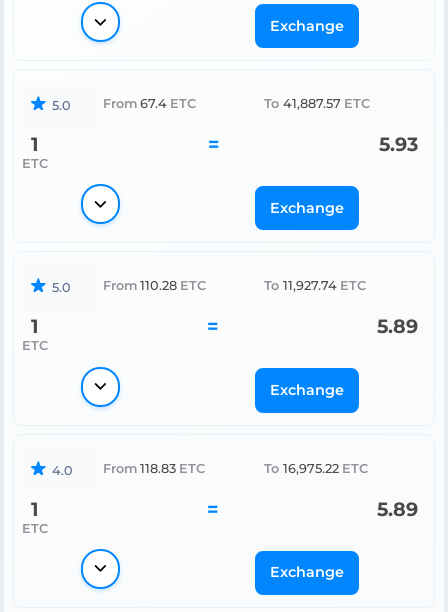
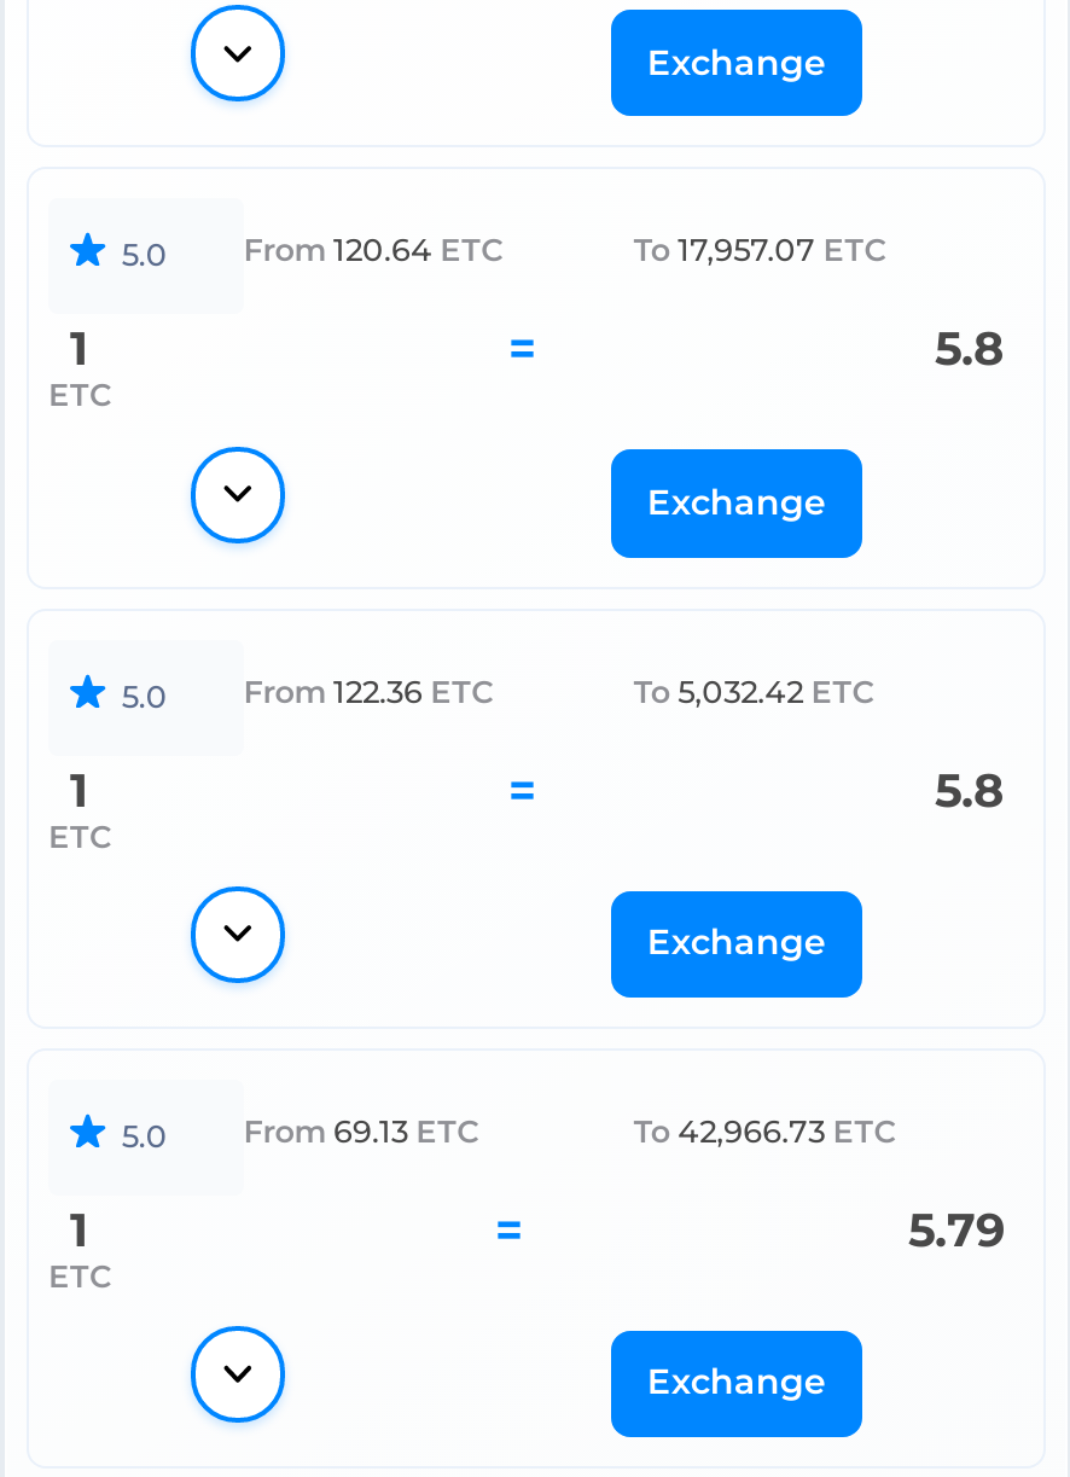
[103,96,196,111] From 67.4 ETC -> [243,232,503,269] From 120.64 ETC
[264,96,370,111] To 41,887.57 ETC -> [634,232,886,269] To 17,957.07 ETC
[379,132,418,156] 5.93 -> [935,319,1005,377] 5.8
[103,278,206,293] From 110.28 ETC -> [243,672,493,709] From 122.36 ETC
[264,278,366,293] To 11,927.74 ETC -> [634,672,874,709] To 5,032.42 ETC
[377,314,418,338] 5.89 -> [935,759,1005,817] 5.8
[52,463,73,478] 4.0 -> [122,1117,168,1154] 5.0
[103,461,205,476] From 118.83 ETC -> [243,1113,479,1149] From 69.13 ETC
[264,461,368,476] To 16,975.22 ETC -> [634,1113,896,1149] To 42,966.73 ETC
[377,497,418,521] 5.89 -> [908,1199,1005,1257] 5.79

